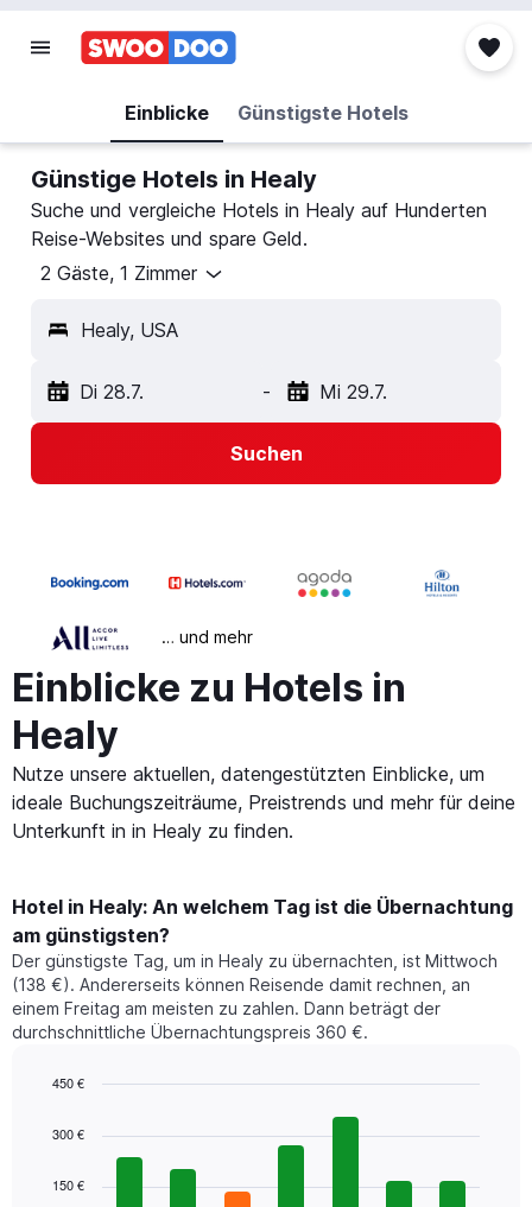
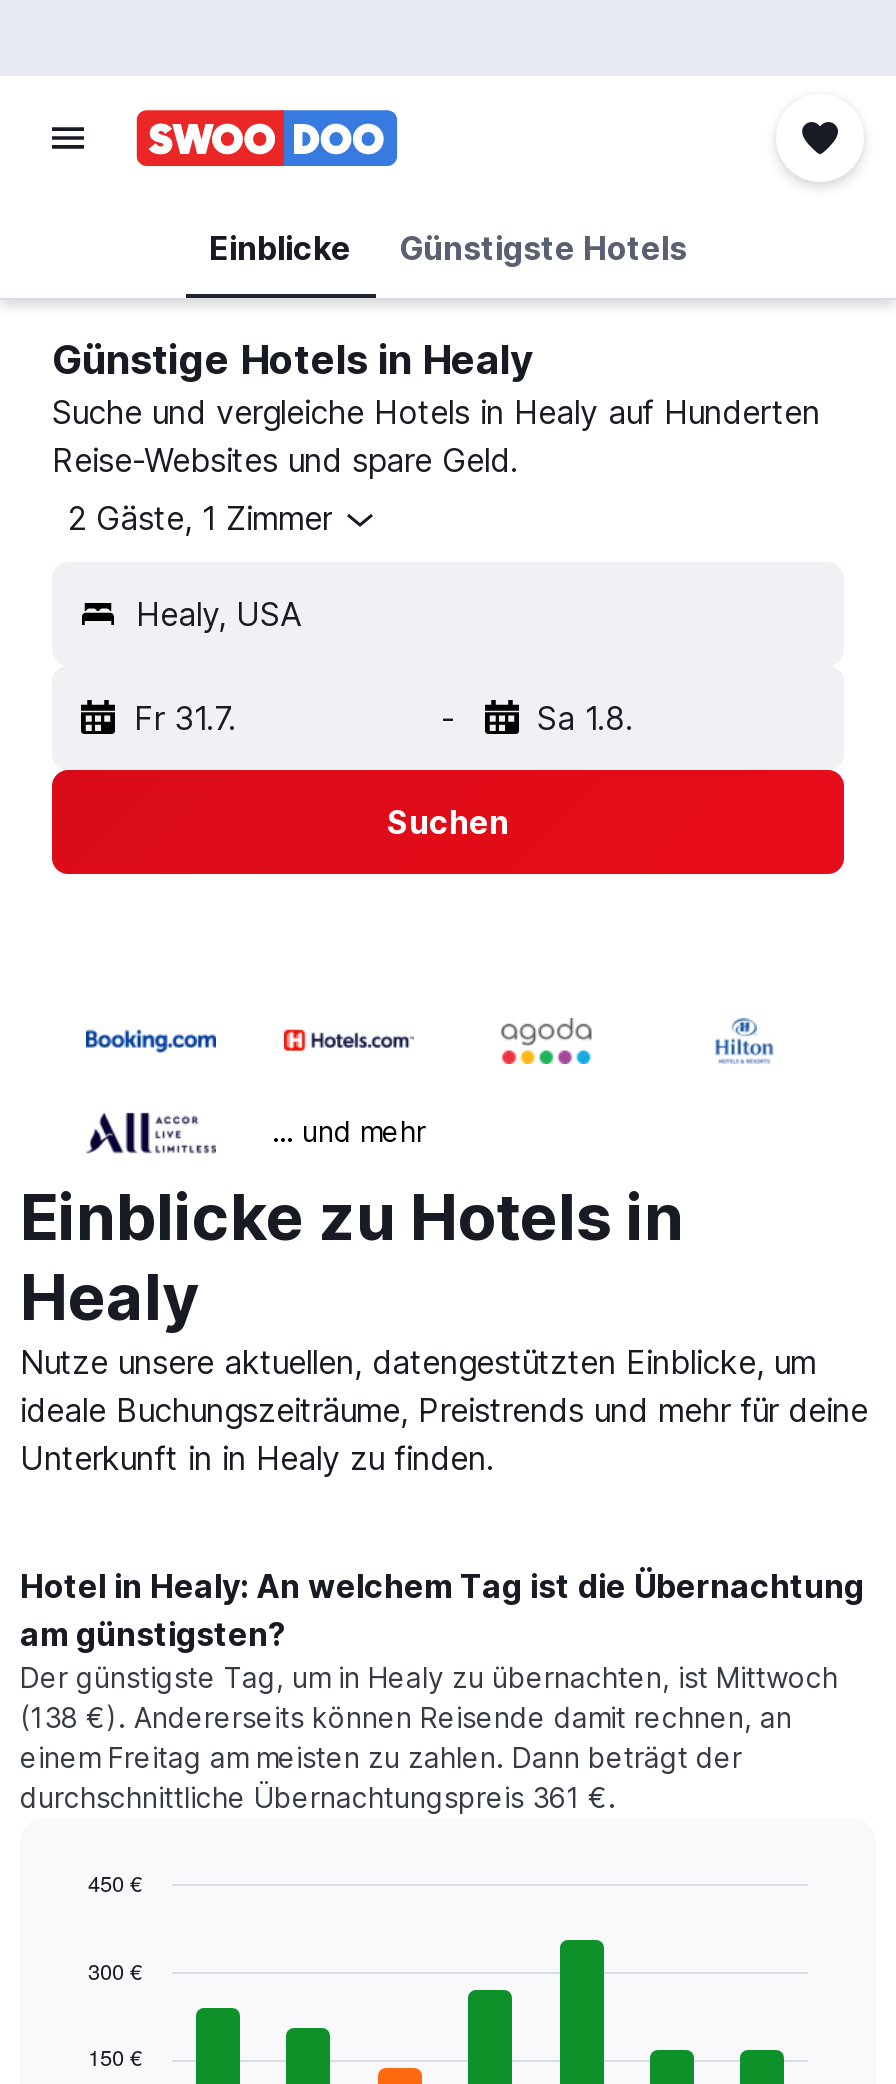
[80,380,144,404] Di 28.7. -> [134,698,236,738] Fr 31.7.
[319,380,387,404] Mi 29.7. -> [537,698,633,738] Sa 1.8.
[12,1022,368,1042] durchschnittliche Übernachtungspreis 360 €. -> [20,1780,616,1814] durchschnittliche Übernachtungspreis 361 €.

